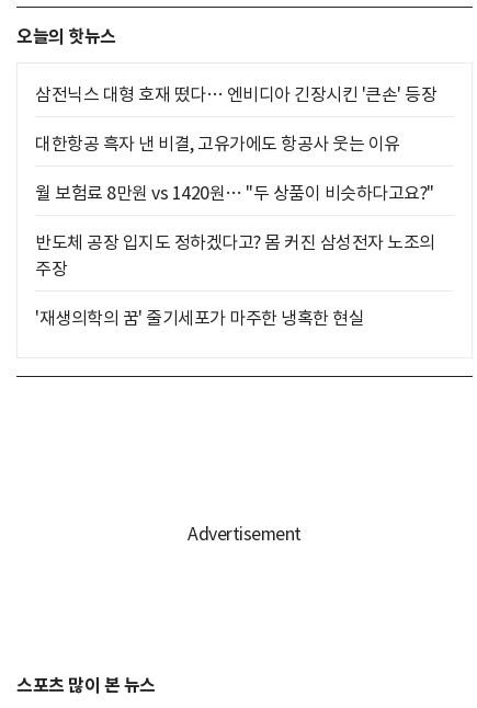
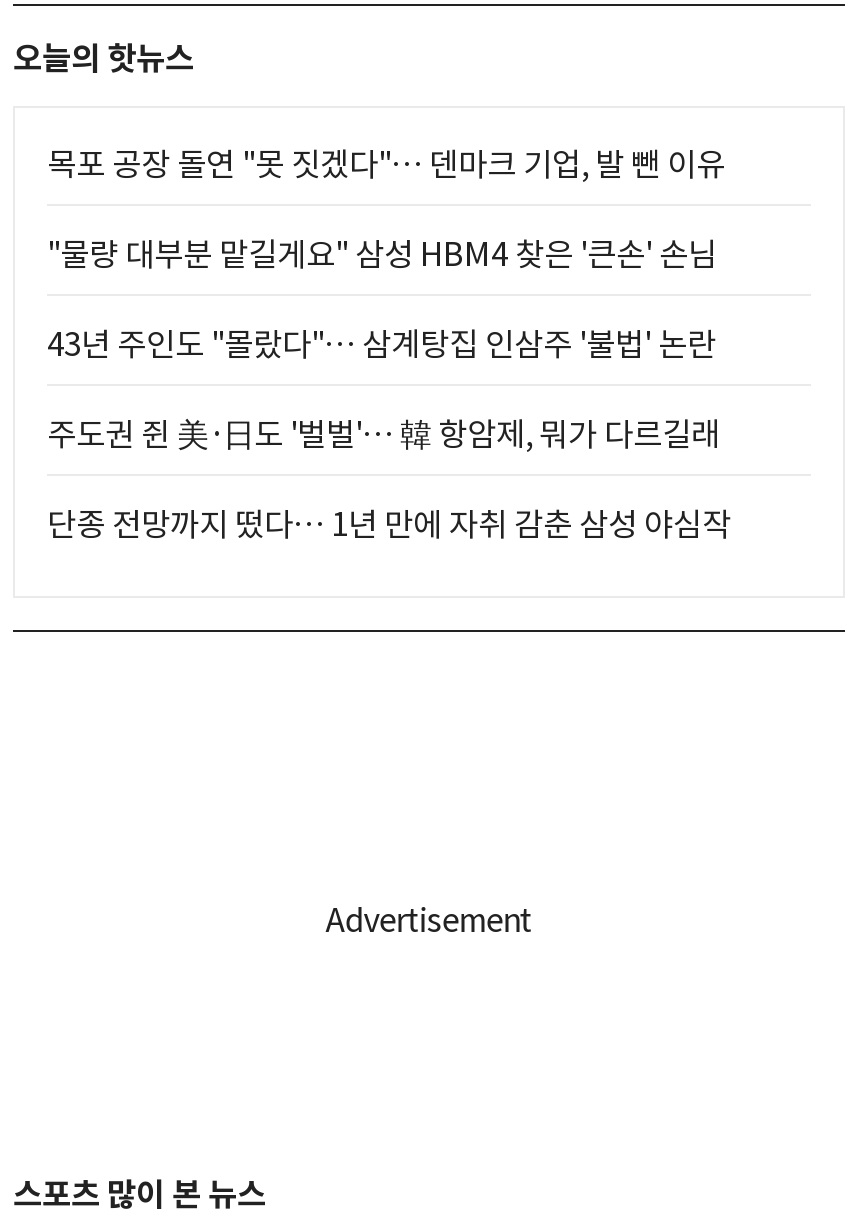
[35,83,436,105] 삼전닉스 대형 호재 떴다… 엔비디아 긴장시킨 '큰손' 등장 -> [47,145,725,185] 목포 공장 돌연 "못 짓겠다"… 덴마크 기업, 발 뺀 이유
[35,133,400,155] 대한항공 흑자 낸 비결, 고유가에도 항공사 웃는 이유 -> [47,235,717,275] "물량 대부분 맡길게요" 삼성 HBM4 찾은 '큰손' 손님
[35,182,434,204] 월 보험료 8만원 vs 1420원… "두 상품이 비슷하다고요?" -> [47,325,716,365] 43년 주인도 "몰랐다"… 삼계탕집 인삼주 '불법' 논란
[35,231,435,280] 반도체 공장 입지도 정하겠다고? 몸 커진 삼성전자 노조의 | 주장 -> [47,415,720,455] 주도권 쥔 美·日도 '벌벌'… 韓 항암제, 뭐가 다르길래
[35,307,364,329] '재생의학의 꿈' 줄기세포가 마주한 냉혹한 현실 -> [47,505,731,545] 단종 전망까지 떴다… 1년 만에 자취 감춘 삼성 야심작

